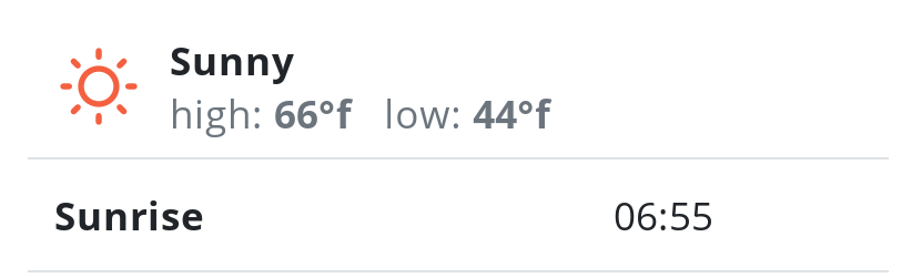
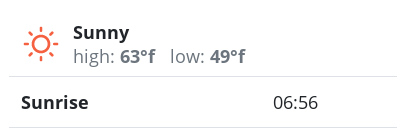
[170,87,352,140] high: 66°f -> [73,44,155,68] high: 63°f
[384,87,551,140] low: 44°f -> [170,44,245,68] low: 49°f
[614,189,713,242] 06:55 -> [273,90,318,114] 06:56

